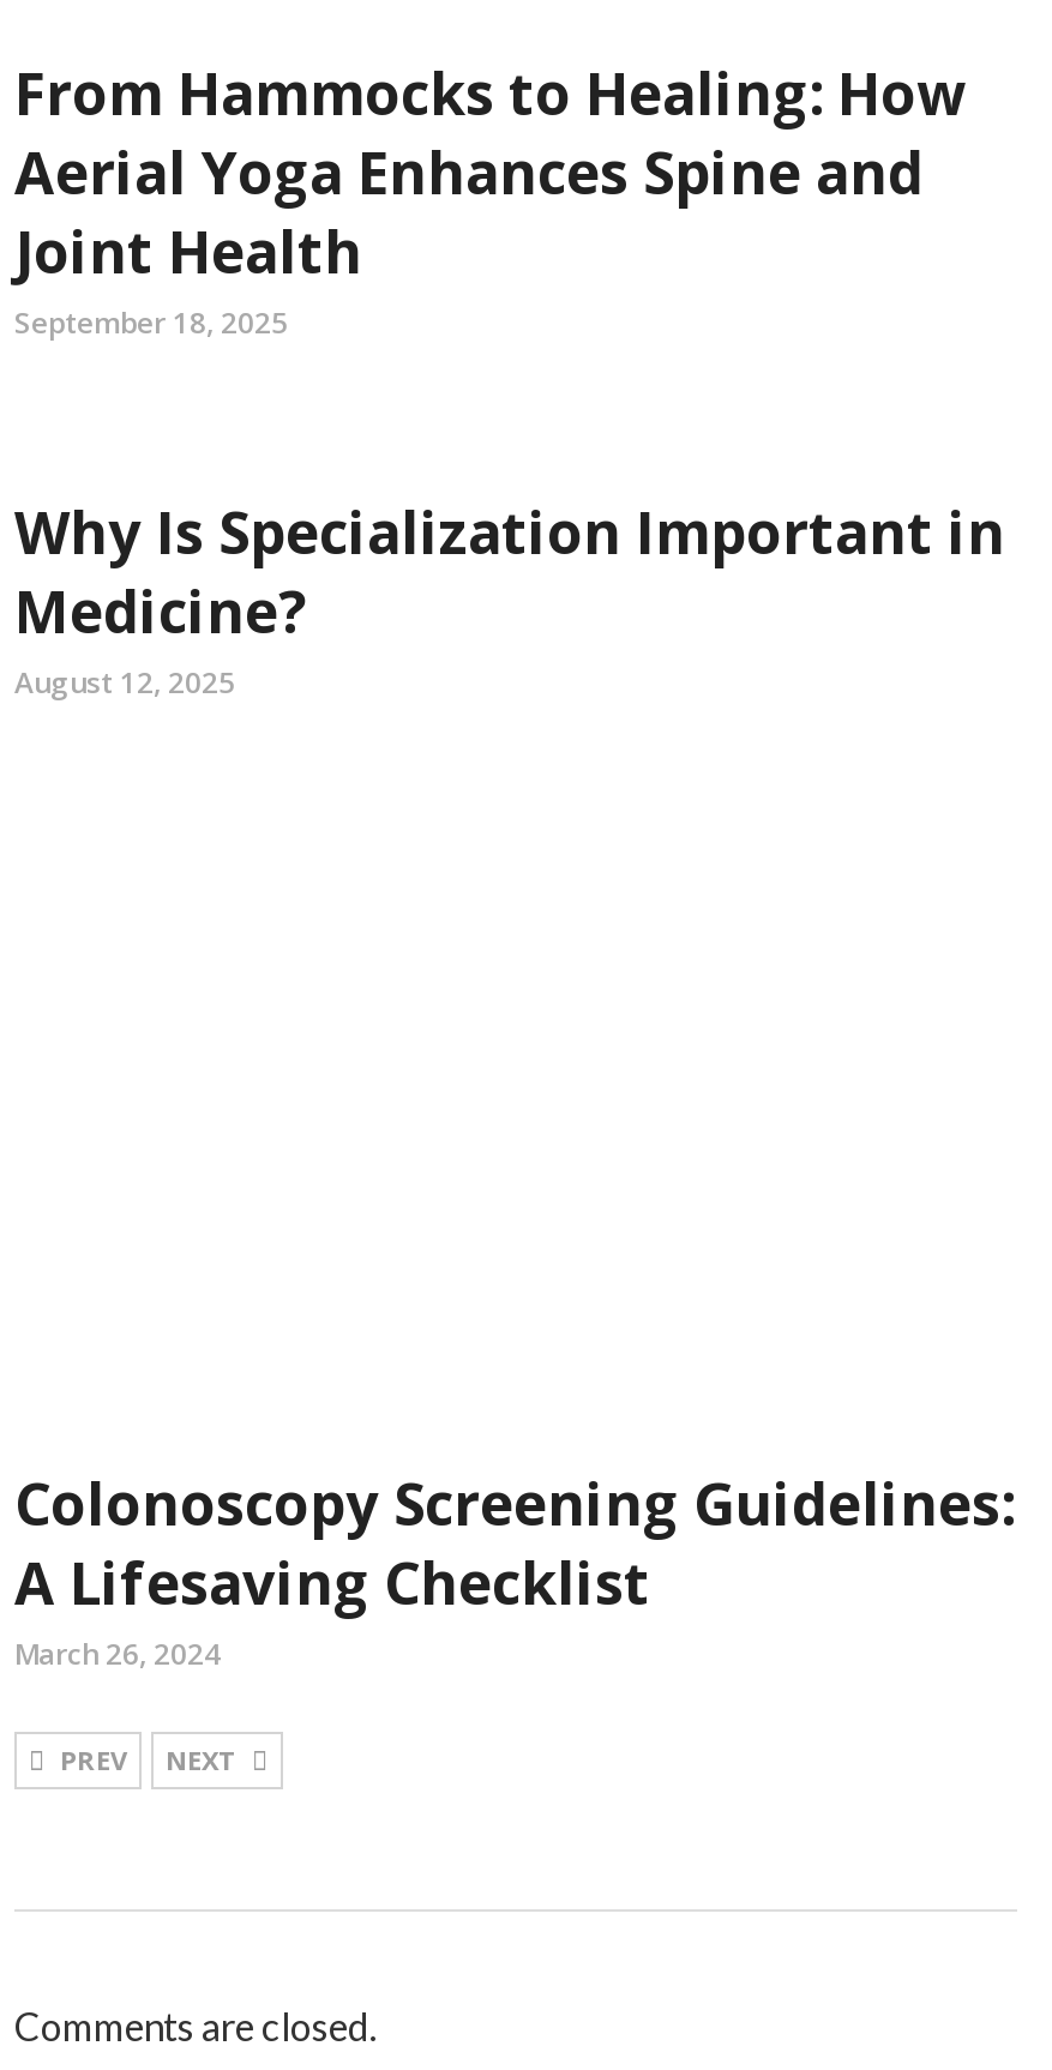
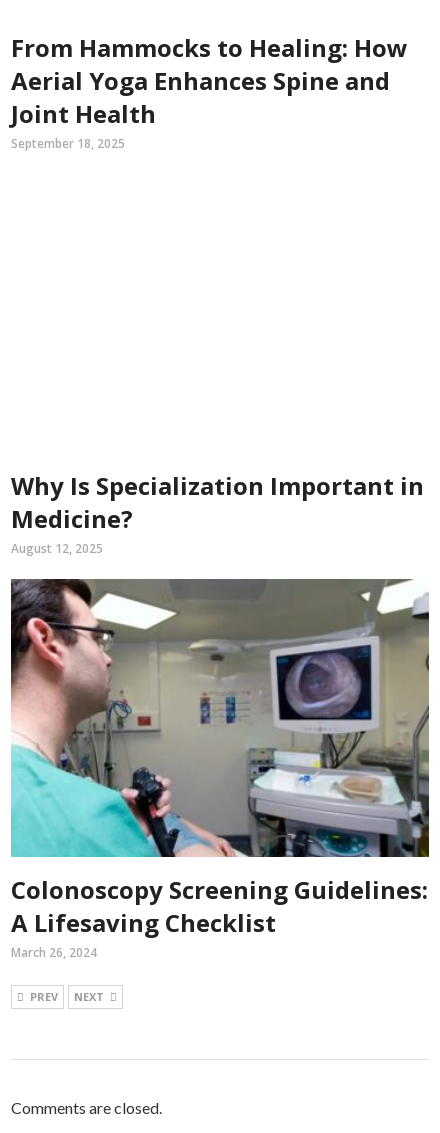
none -> [10,578,430,858] [image]

